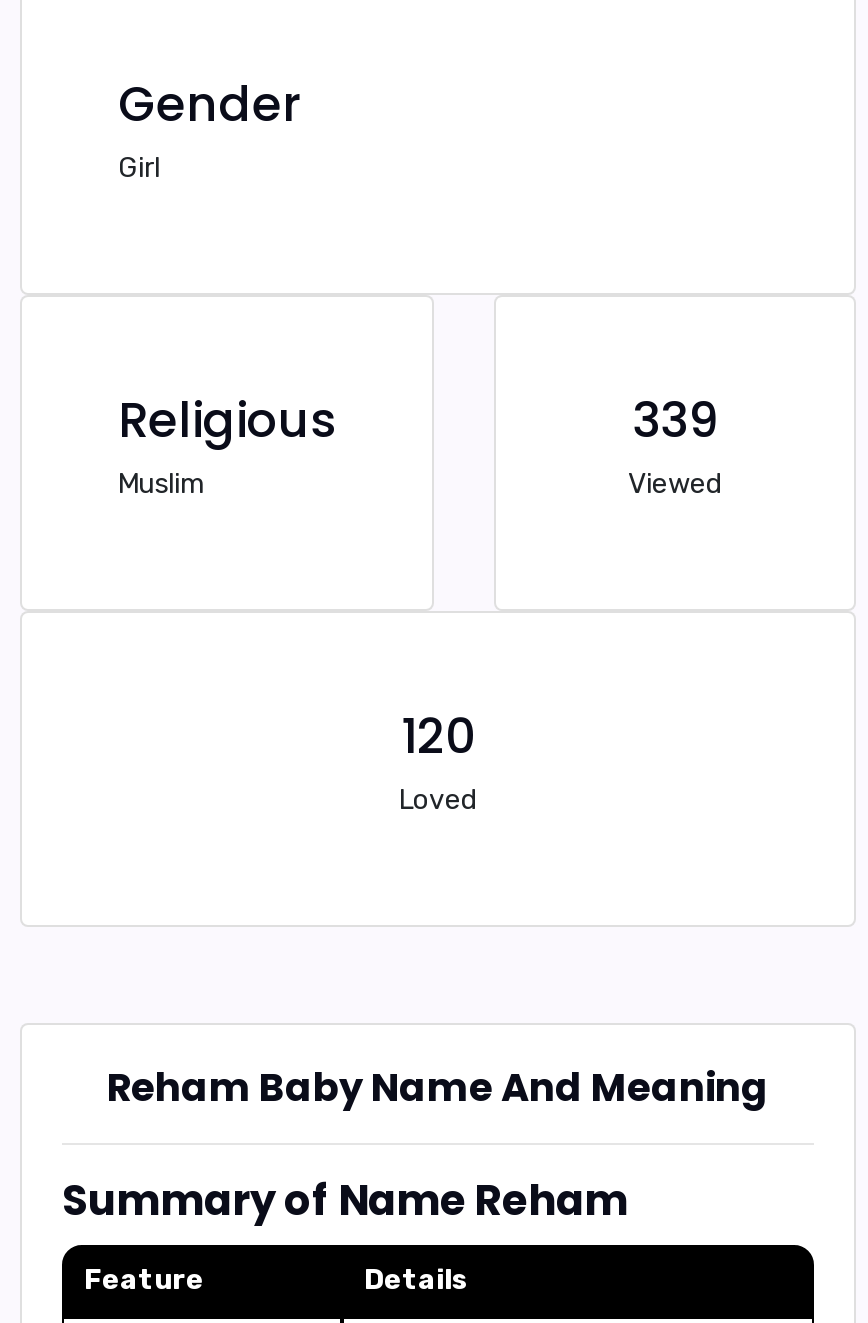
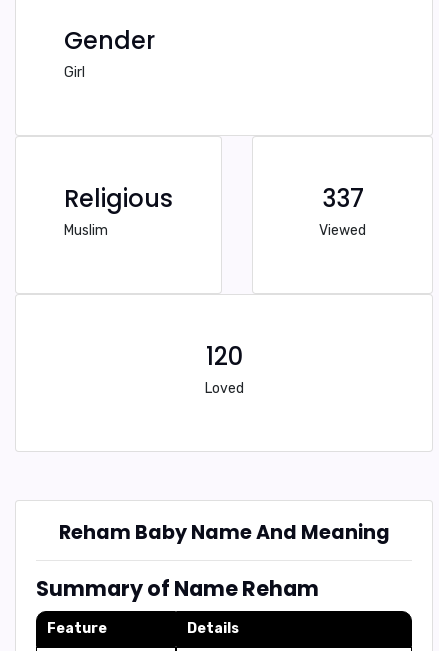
[632,387,718,453] 339 -> [321,182,363,215] 337

